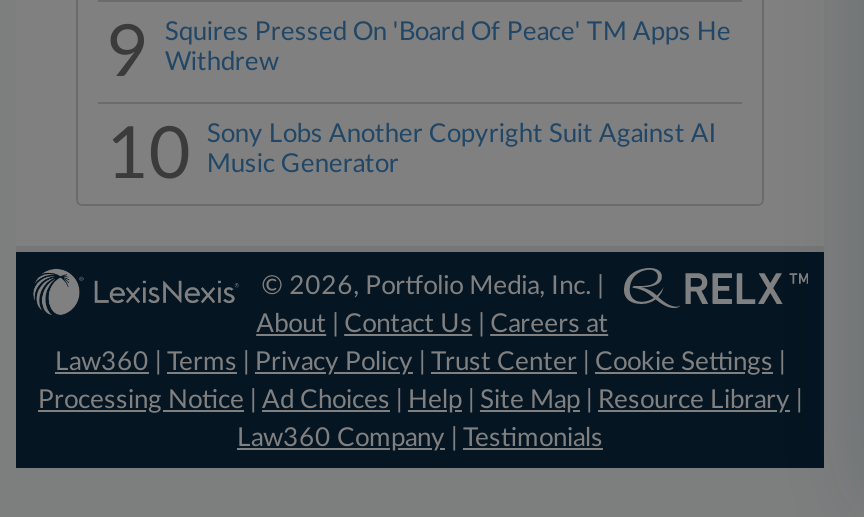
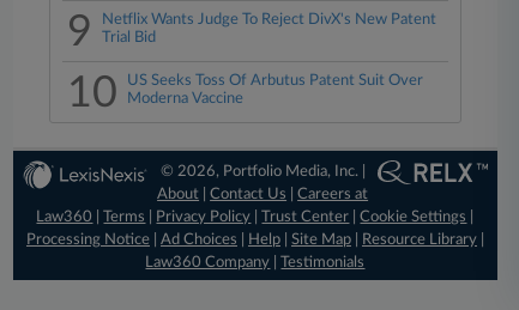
[165,20,731,76] Squires Pressed On 'Board Of Peace' TM Apps He | Withdrew -> [102,12,437,45] Netflix Wants Judge To Reject DivX's New Patent | Trial Bid
[207,122,717,178] Sony Lobs Another Copyright Suit Against AI | Music Generator -> [128,73,424,107] US Seeks Toss Of Arbutus Patent Suit Over | Moderna Vaccine

